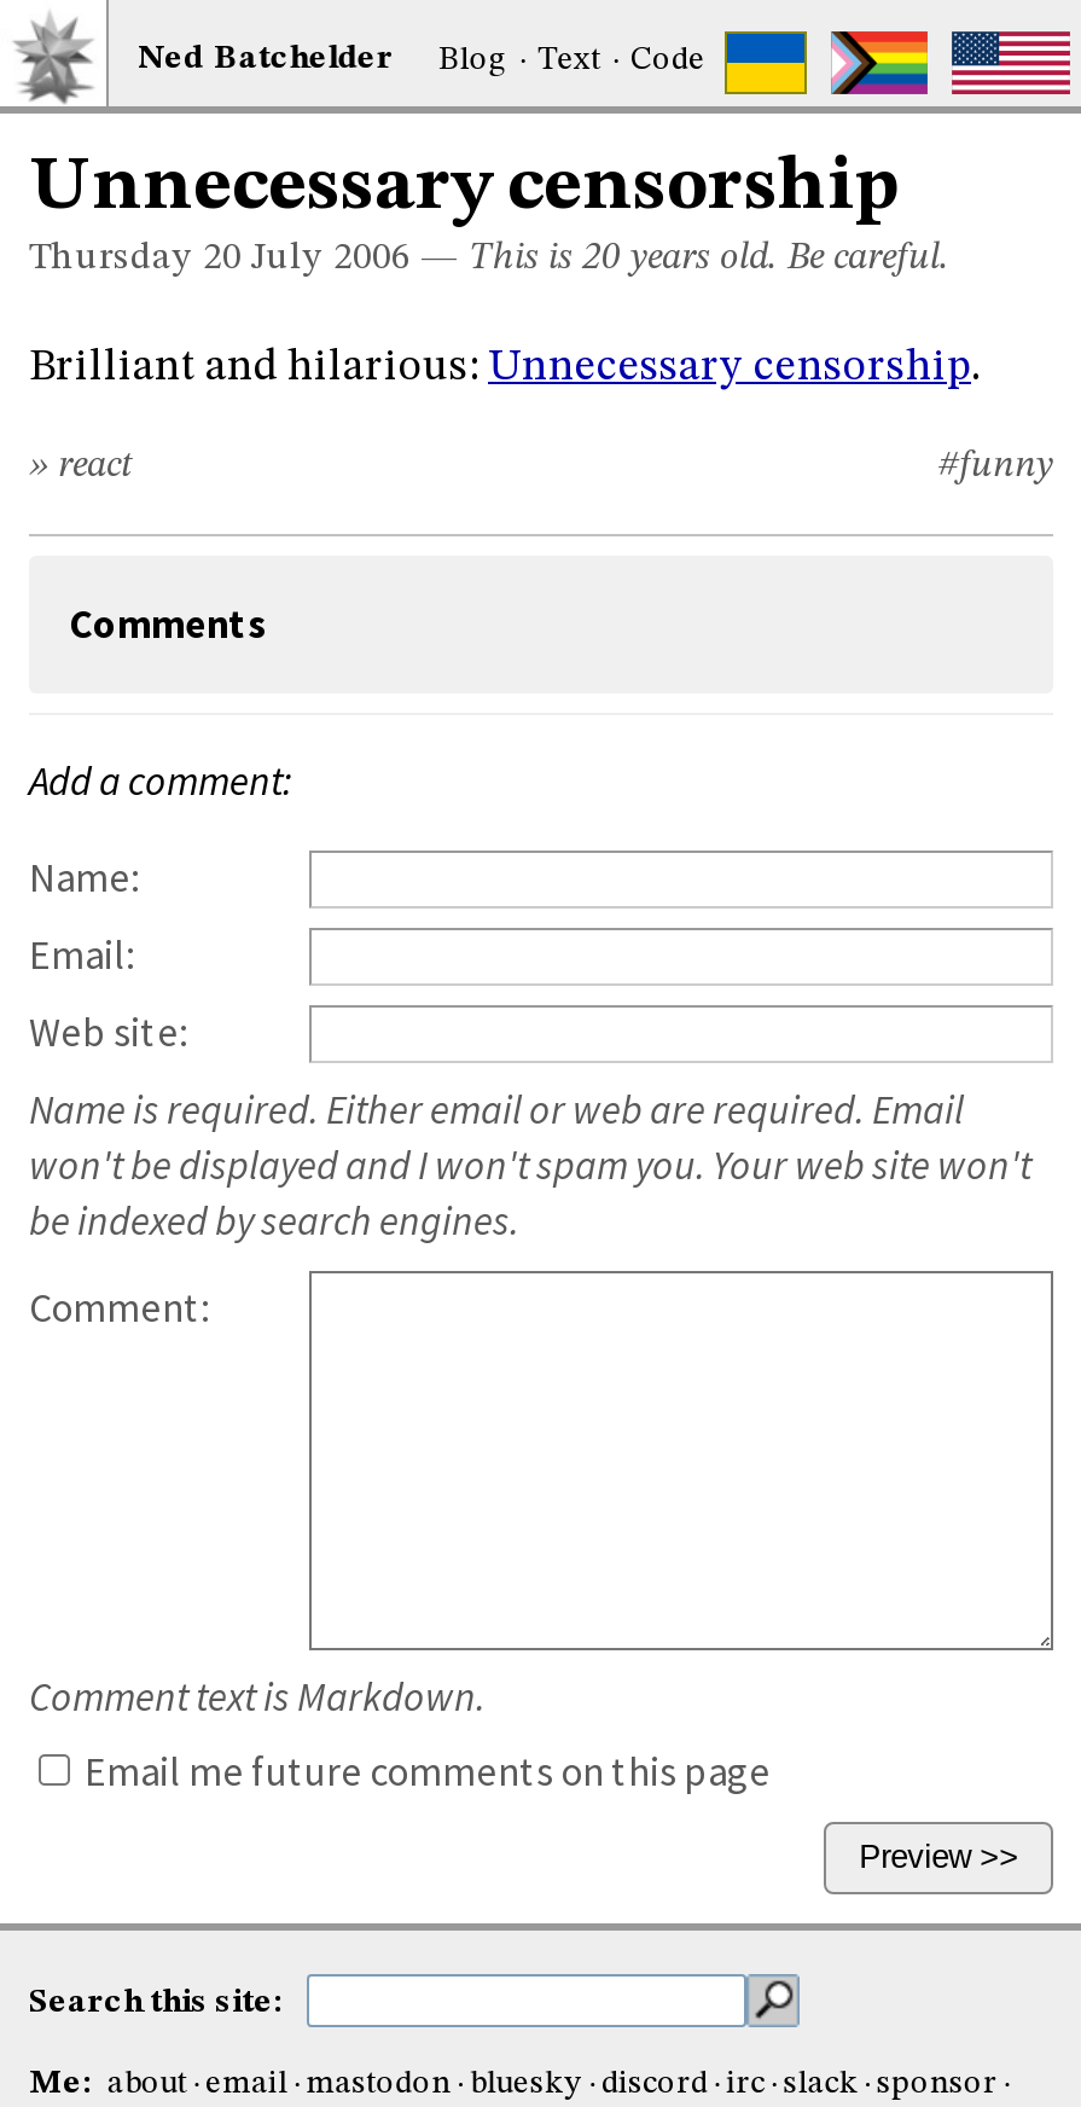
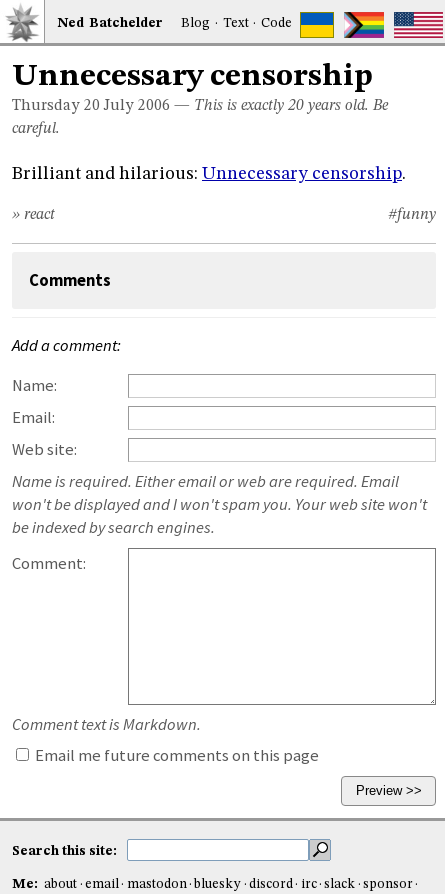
[29,239,949,278] Thursday 20 July 2006 — This is 20 years old. Be careful. -> [12,98,388,137] Thursday 20 July 2006 — This is exactly 20 years old. Be | careful.

